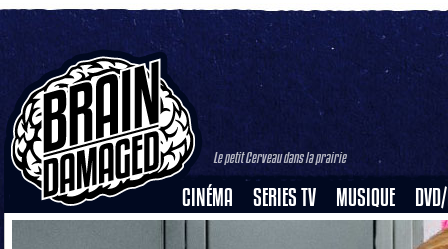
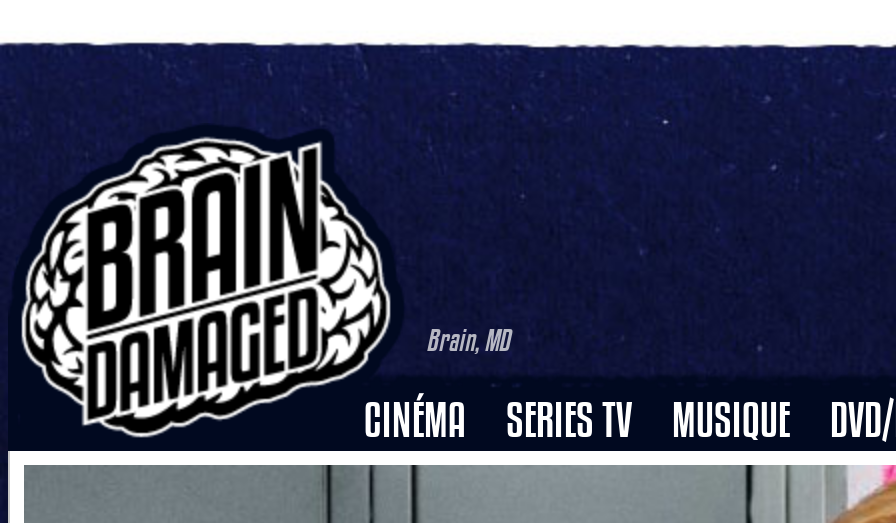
[213,149,346,166] Le petit Cerveau dans la prairie -> [426,323,510,357] Brain, MD

